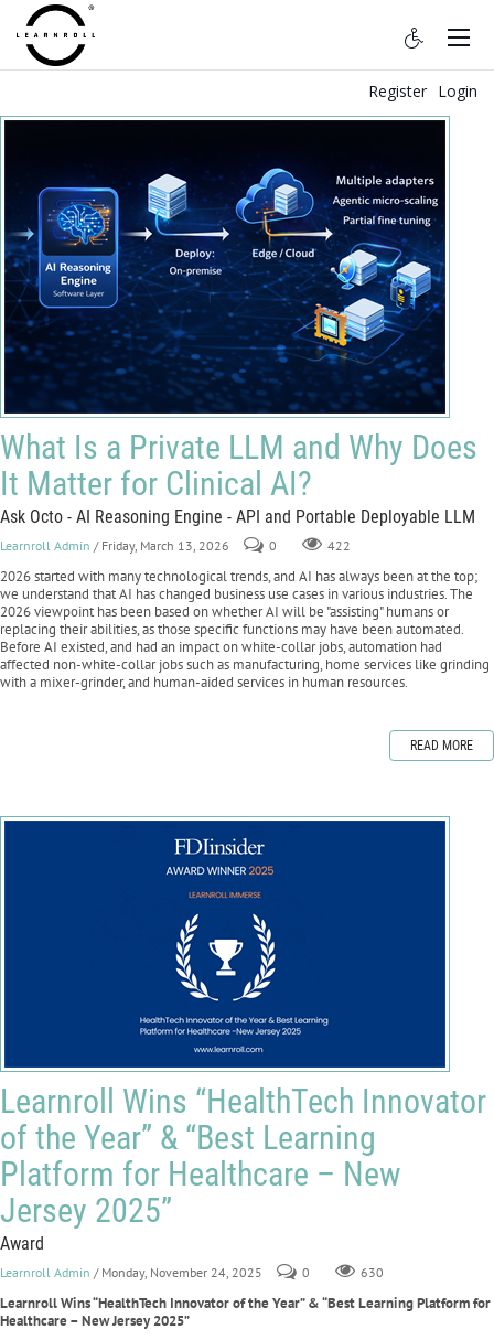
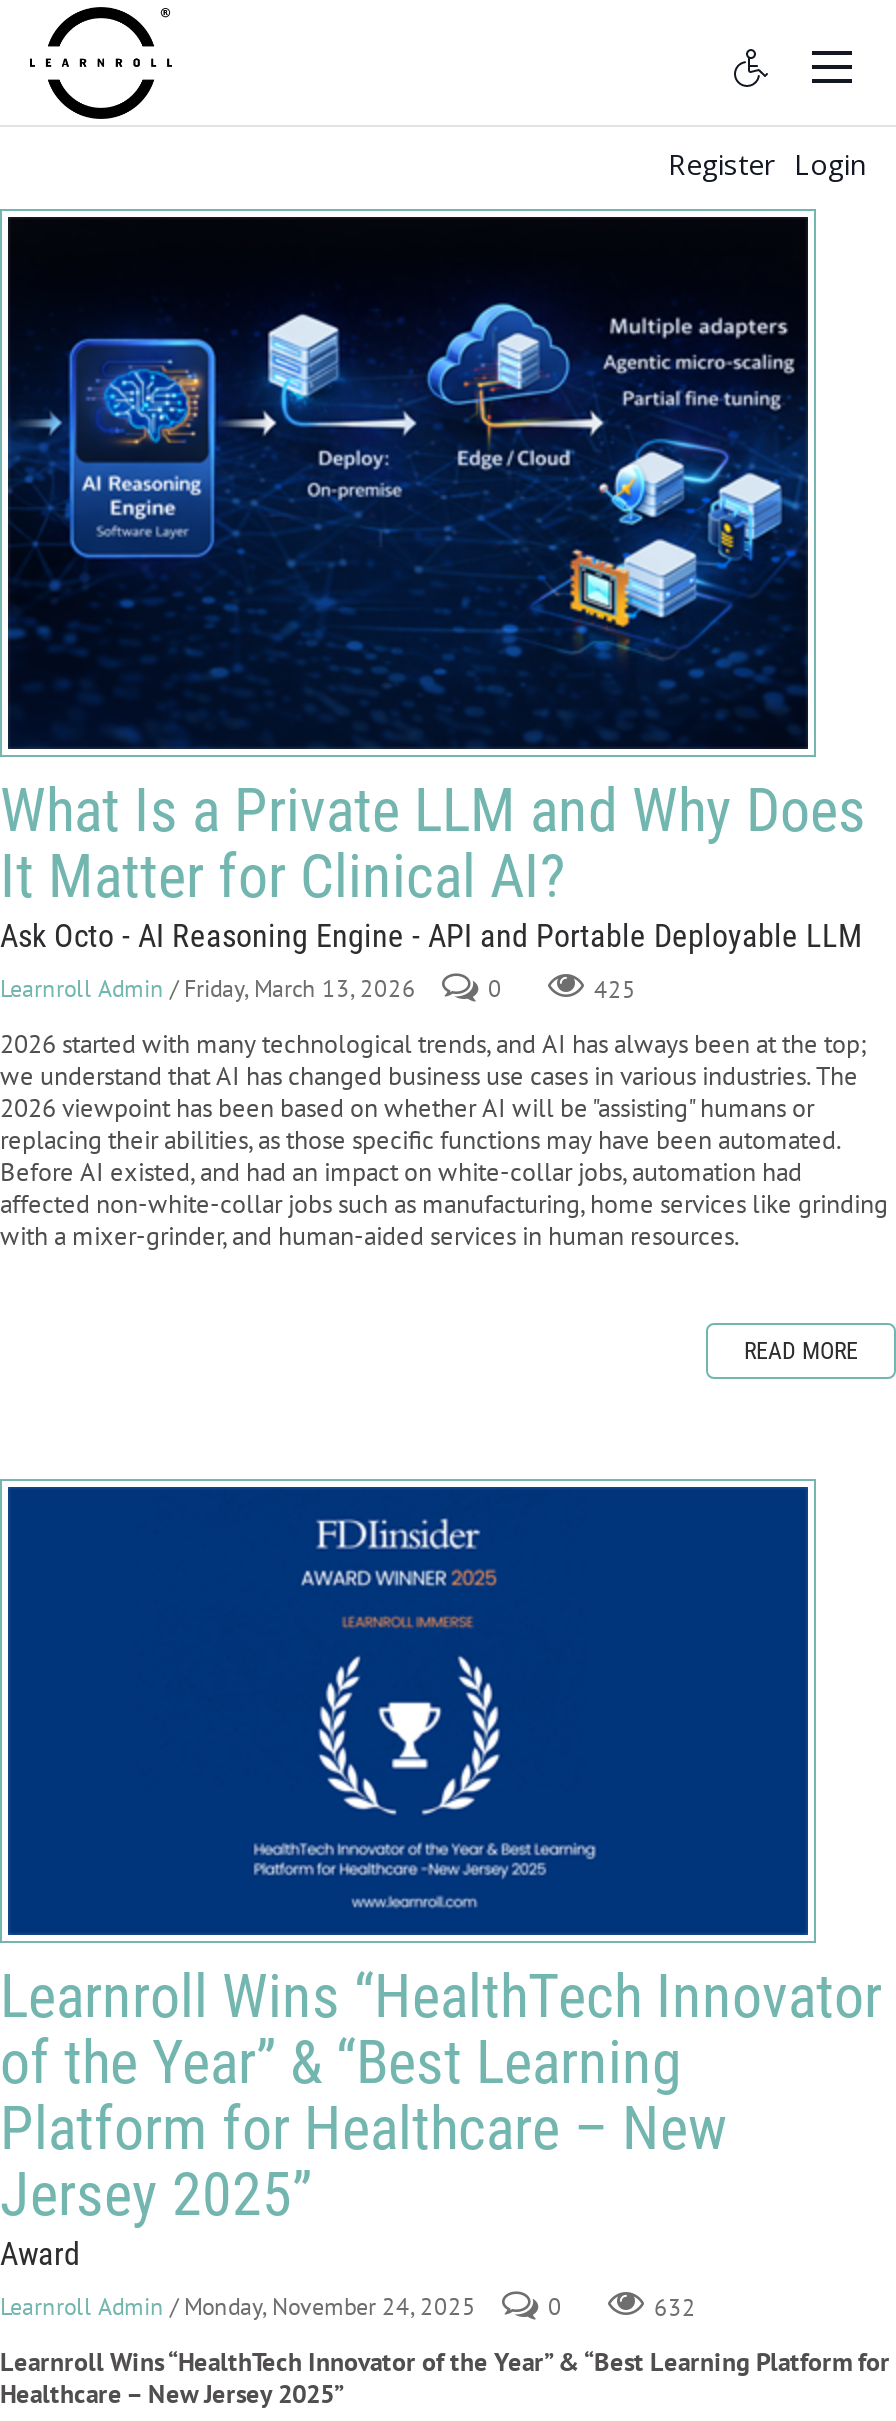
[327,537,351,554] 422 -> [594,973,636,1003] 425
[361,1264,384,1280] 630 -> [654,2291,696,2321] 632

